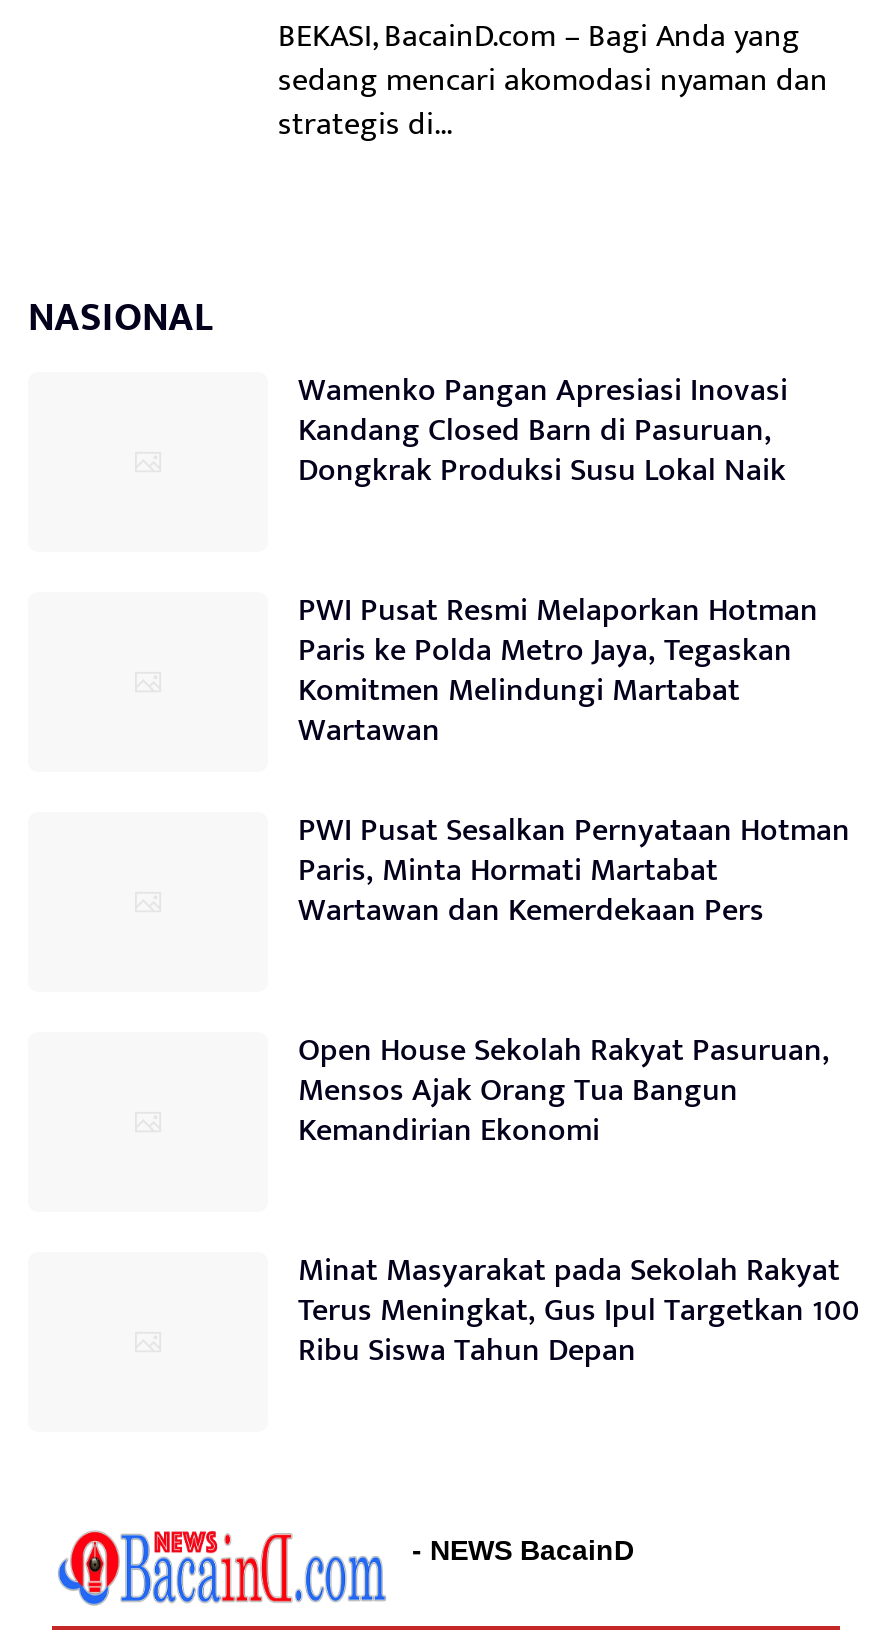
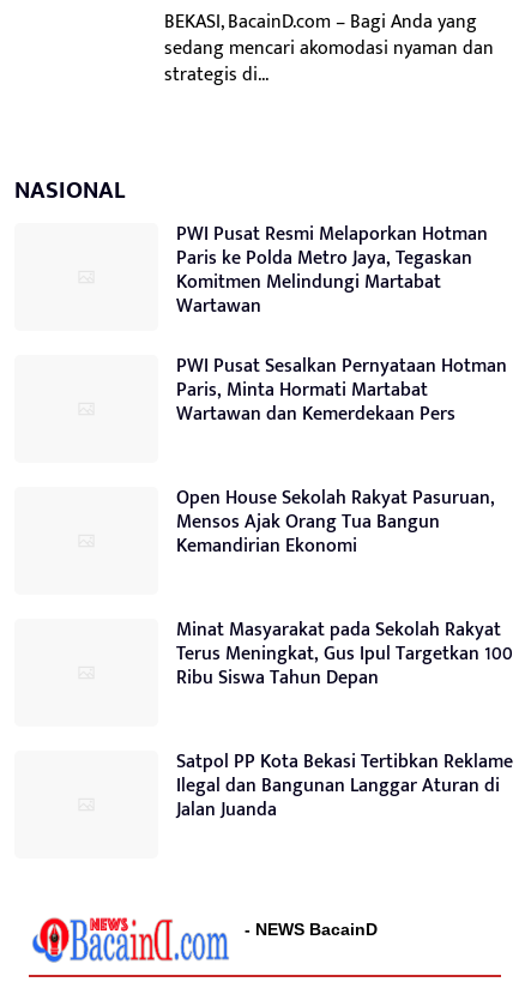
[298,364,788,498] Wamenko Pangan Apresiasi Inovasi | Kandang Closed Barn di Pasuruan, | Dongkrak Produksi Susu Lokal Naik -> none
moved [298,584,860,1378] -> [176,218,513,694]: PWI Pusat Resmi Melaporkan Hotman | Paris ke Polda Metro Jaya, Tegaskan | Komitmen Melindungi Martabat | ... | Terus Meningkat, Gus Ipul Targetkan 100 | Ribu Siswa Tahun Depan
none -> [176,746,513,826] Satpol PP Kota Bekasi Tertibkan Reklame | Ilegal dan Bangunan Langgar Aturan di | Jalan Juanda

